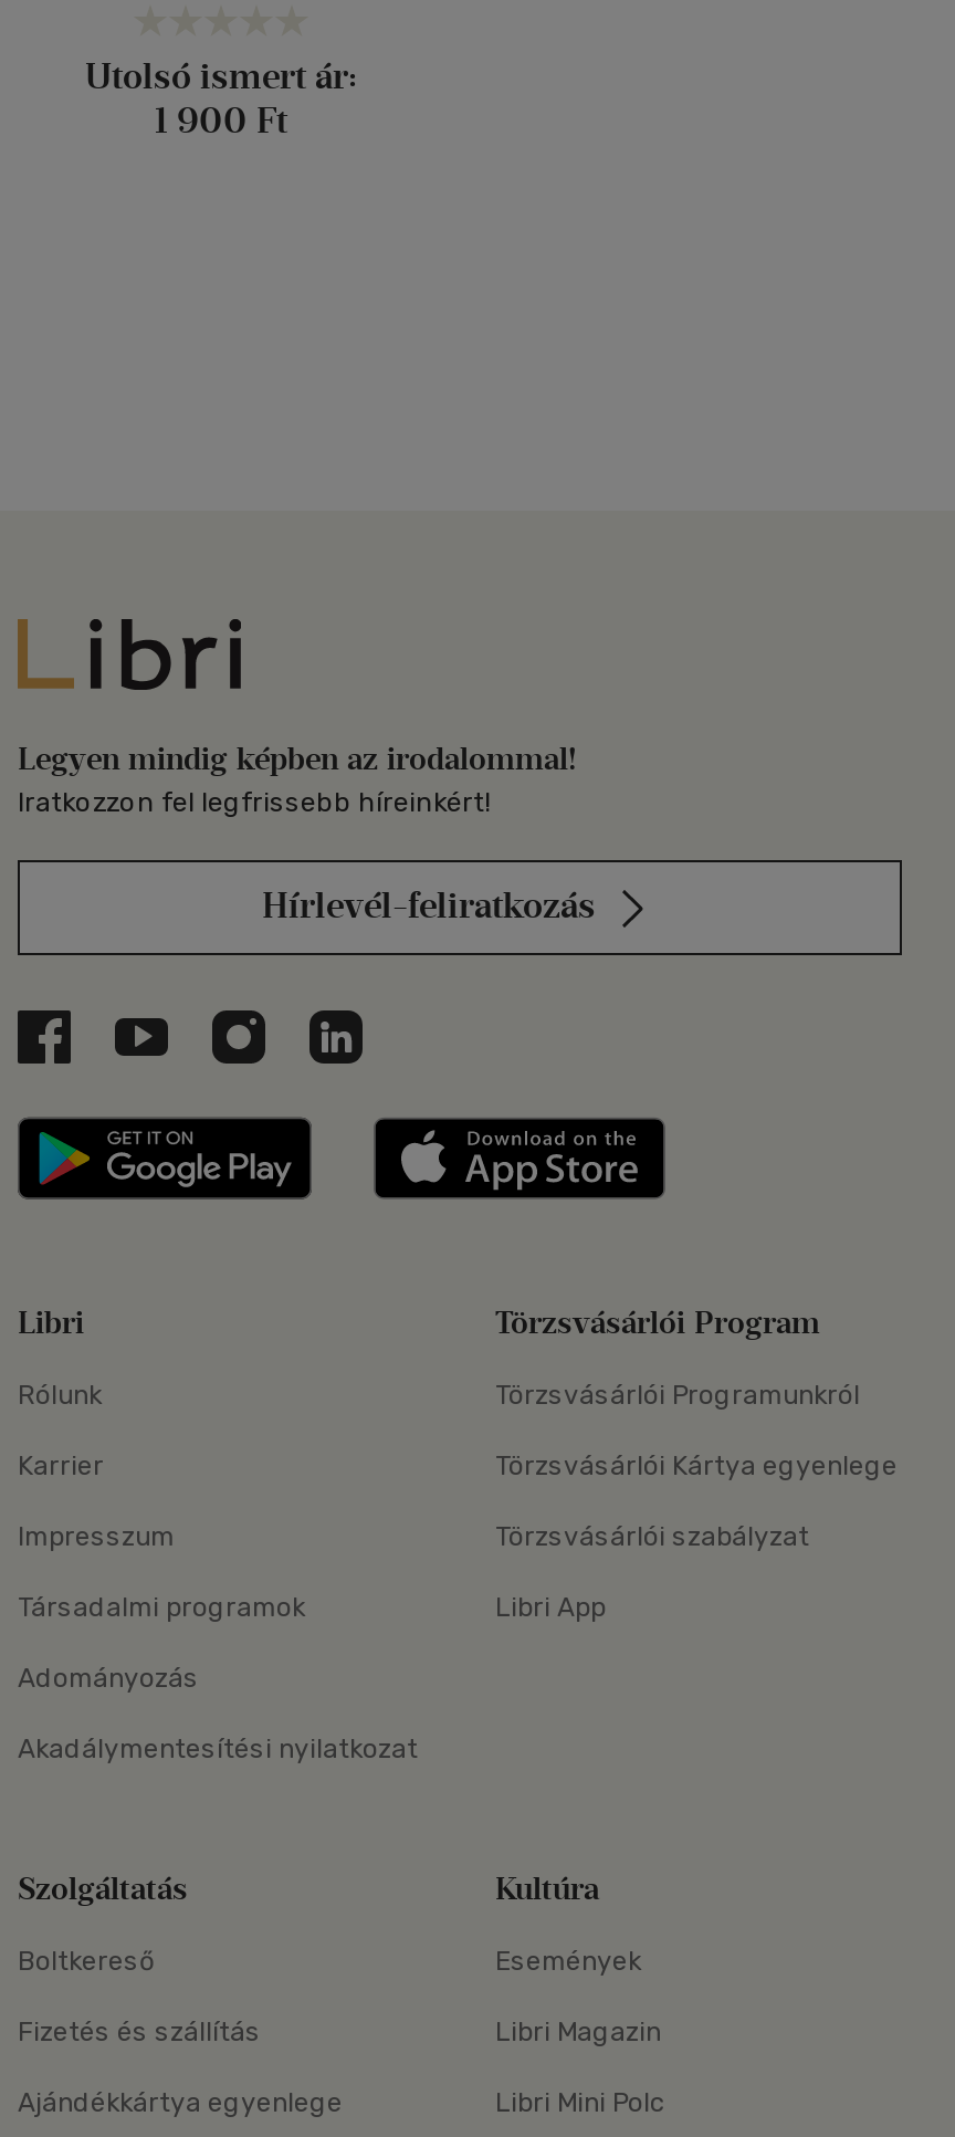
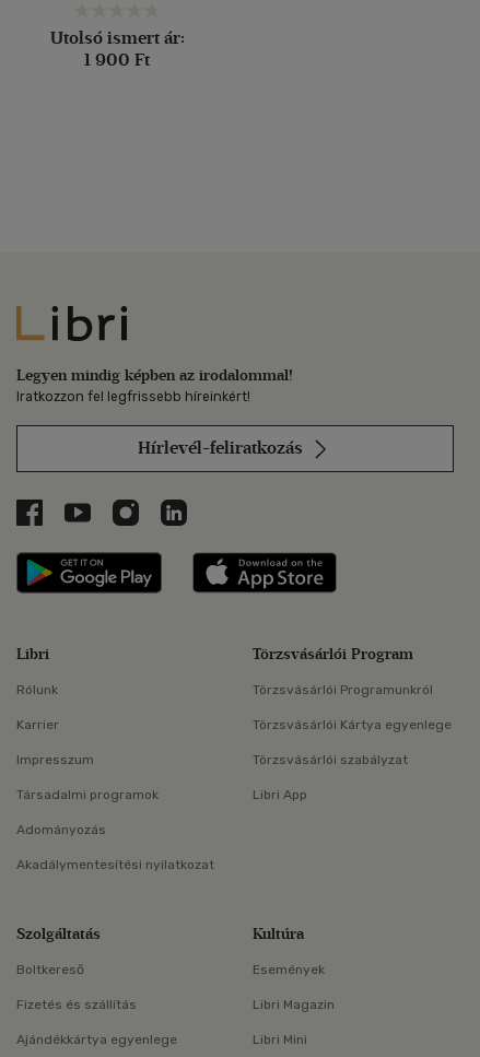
[495,2087,665,2118] Libri Mini Polc -> [253,1032,307,1047] Libri Mini

